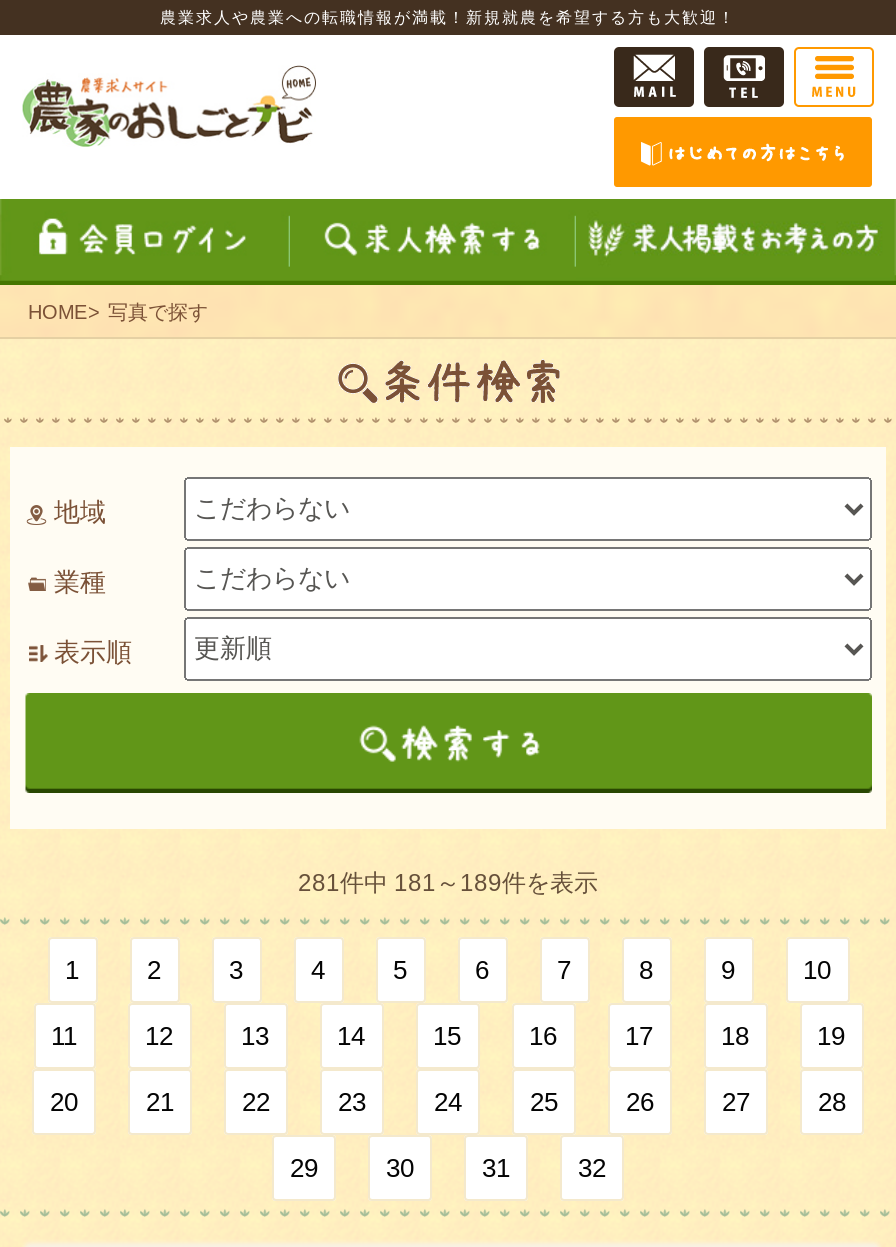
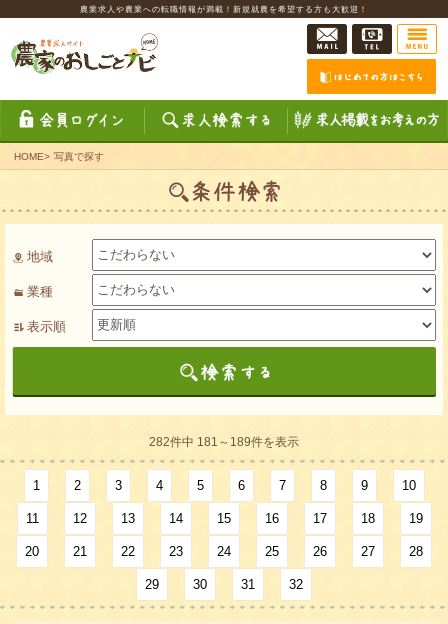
[298,870,598,898] 281件中 181～189件を表示 -> [149,435,299,449] 282件中 181～189件を表示

